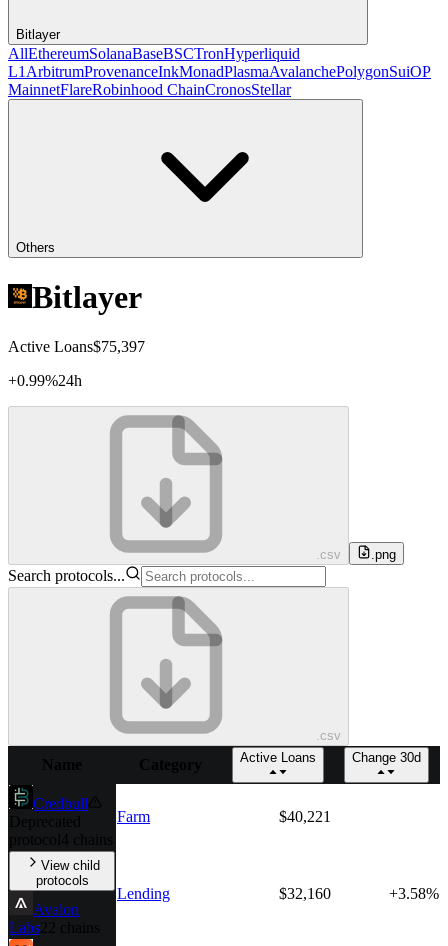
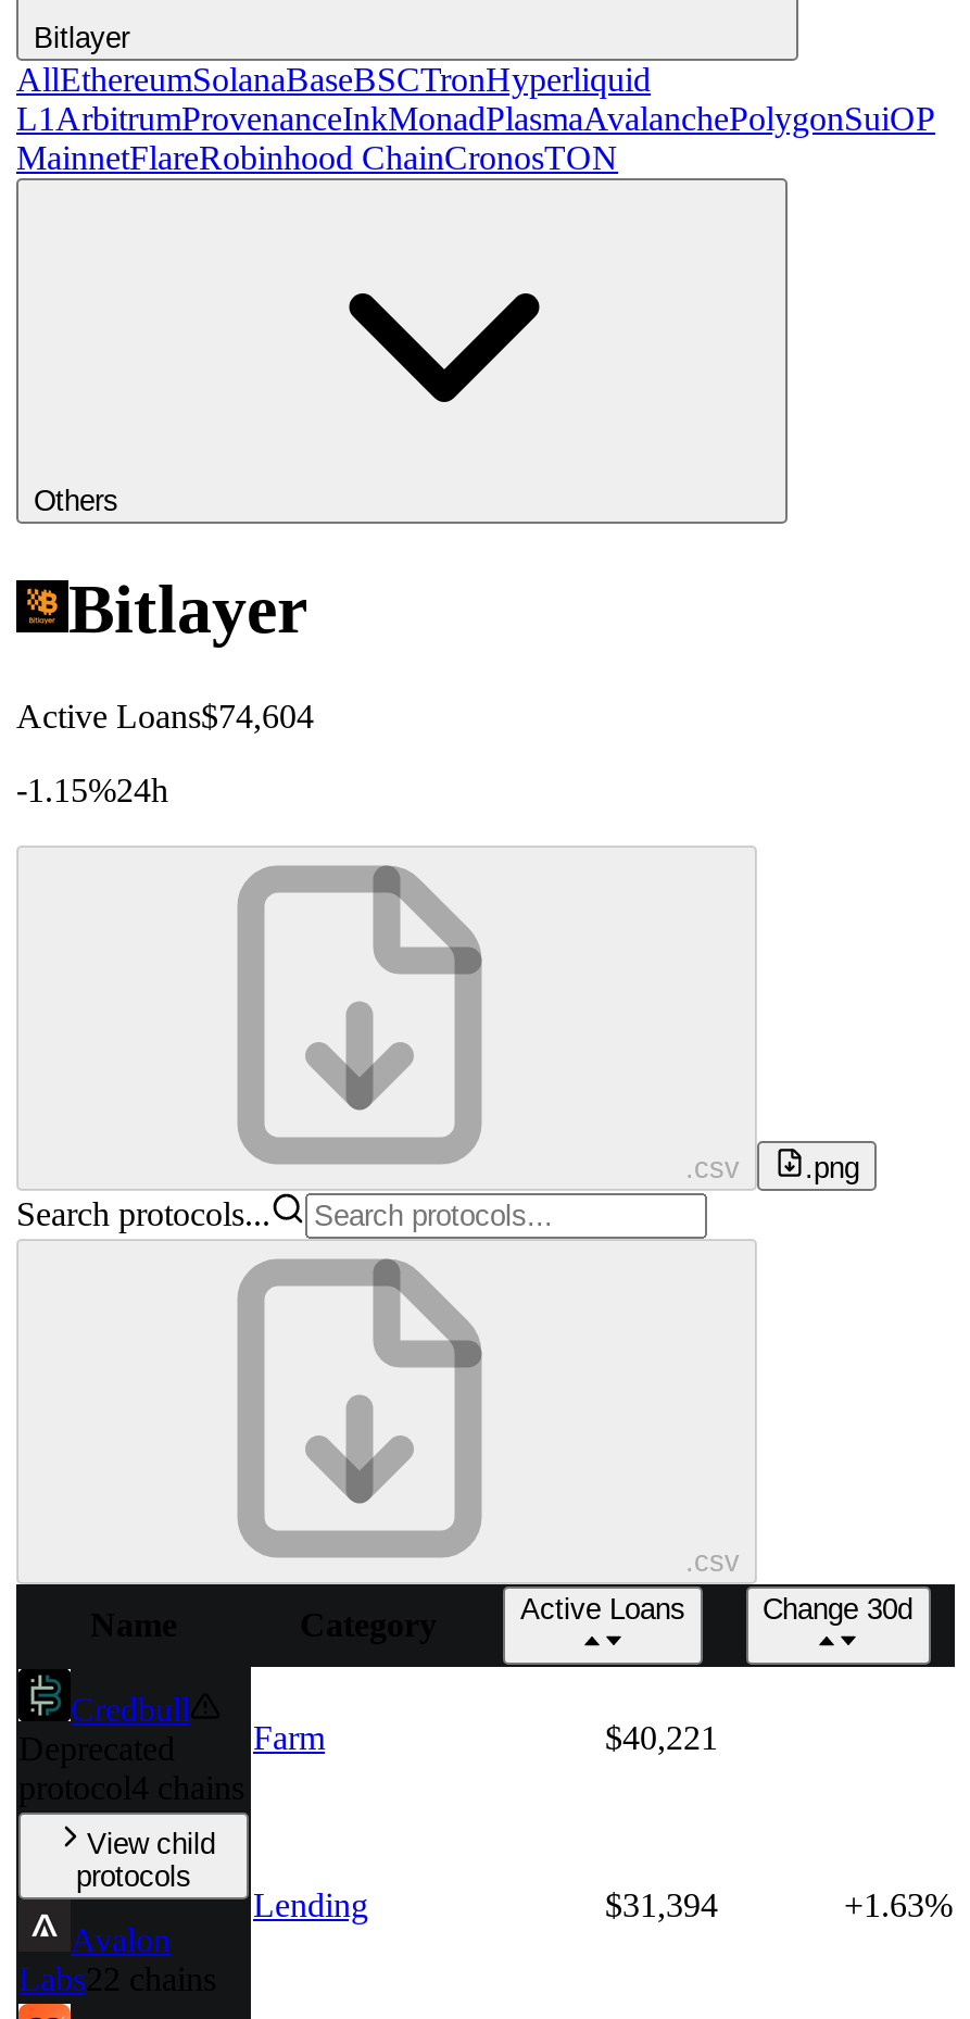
[8,81,291,98] MainnetFlareRobinhood ChainCronosStellar -> [16,139,618,176] MainnetFlareRobinhood ChainCronosTON
[8,338,145,355] Active Loans$75,397 -> [16,697,314,734] Active Loans$74,604
[8,372,82,389] +0.99%24h -> [16,771,168,808] -1.15%24h
[279,885,331,902] $32,160 -> [605,1886,718,1923] $31,394
[389,885,439,902] +3.58% -> [844,1886,953,1923] +1.63%

